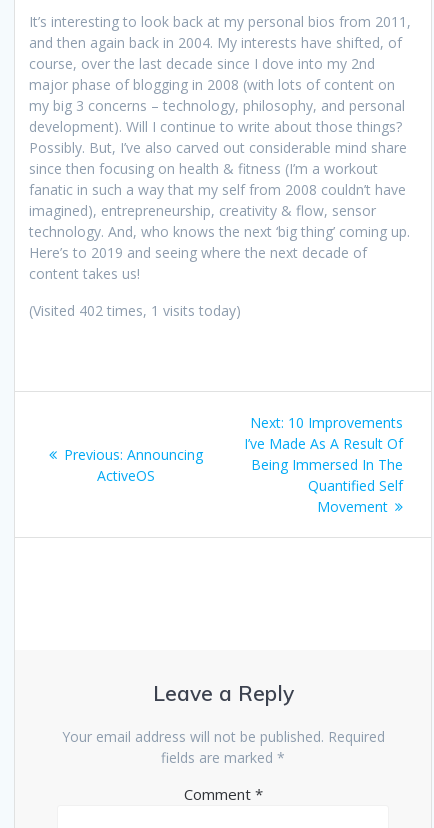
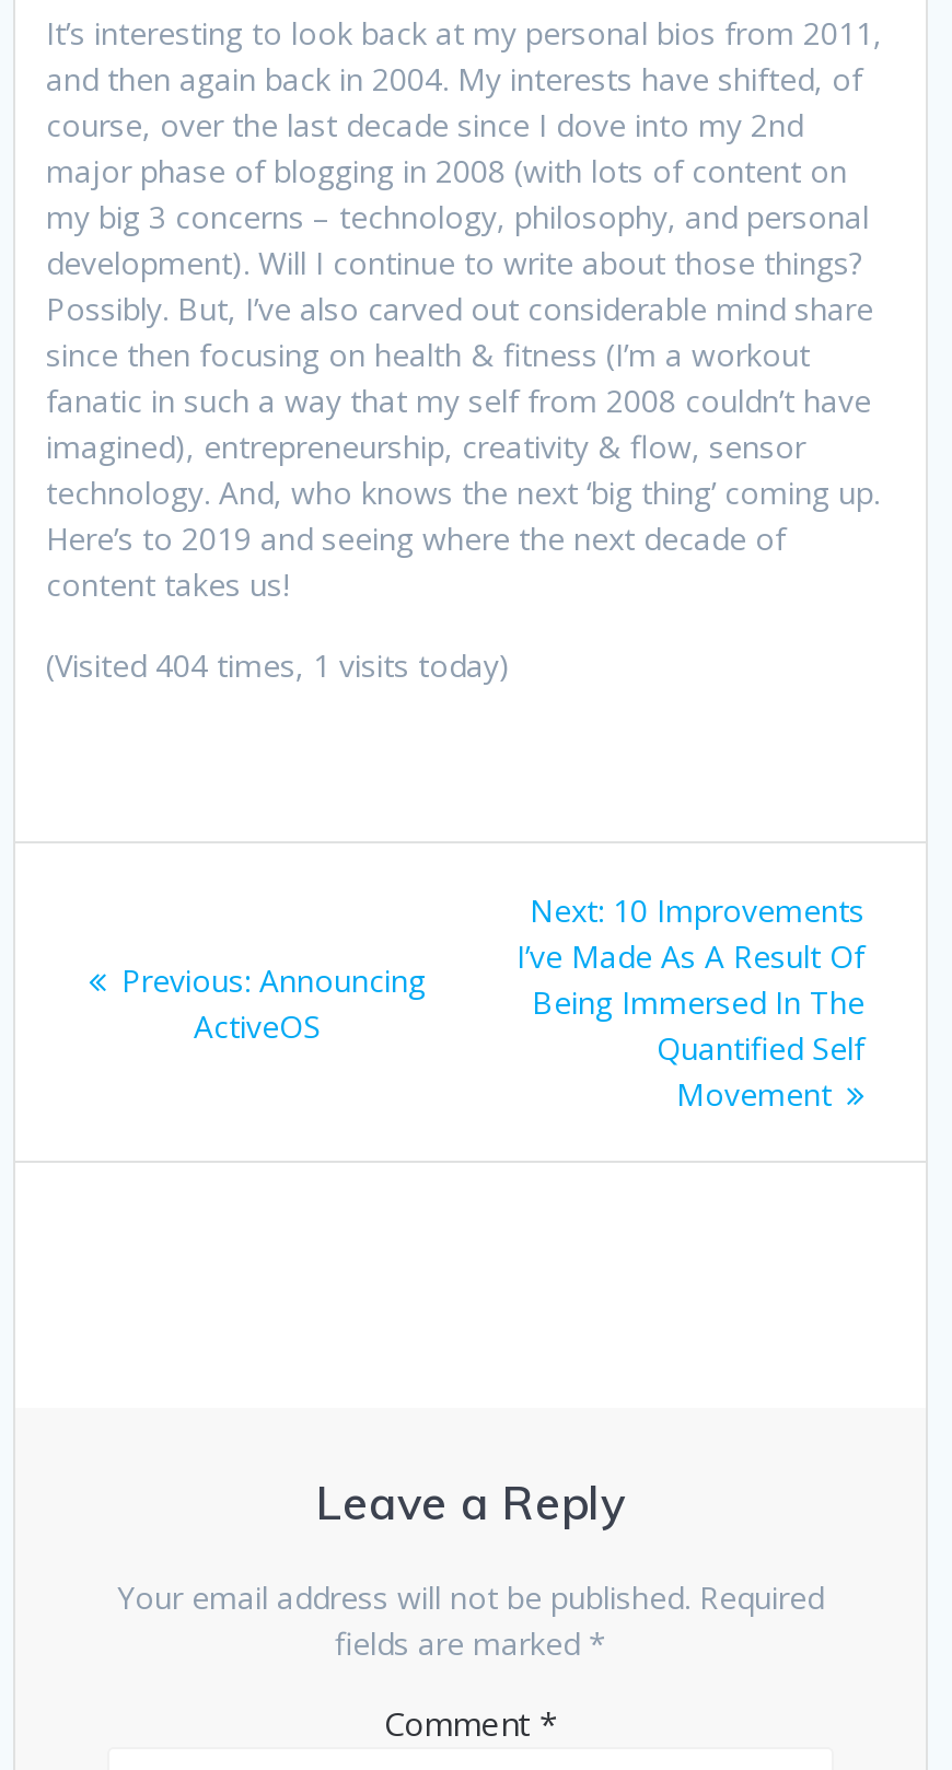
[29,301,241,320] (Visited 402 times, 1 visits today) -> [46,645,510,686] (Visited 404 times, 1 visits today)

